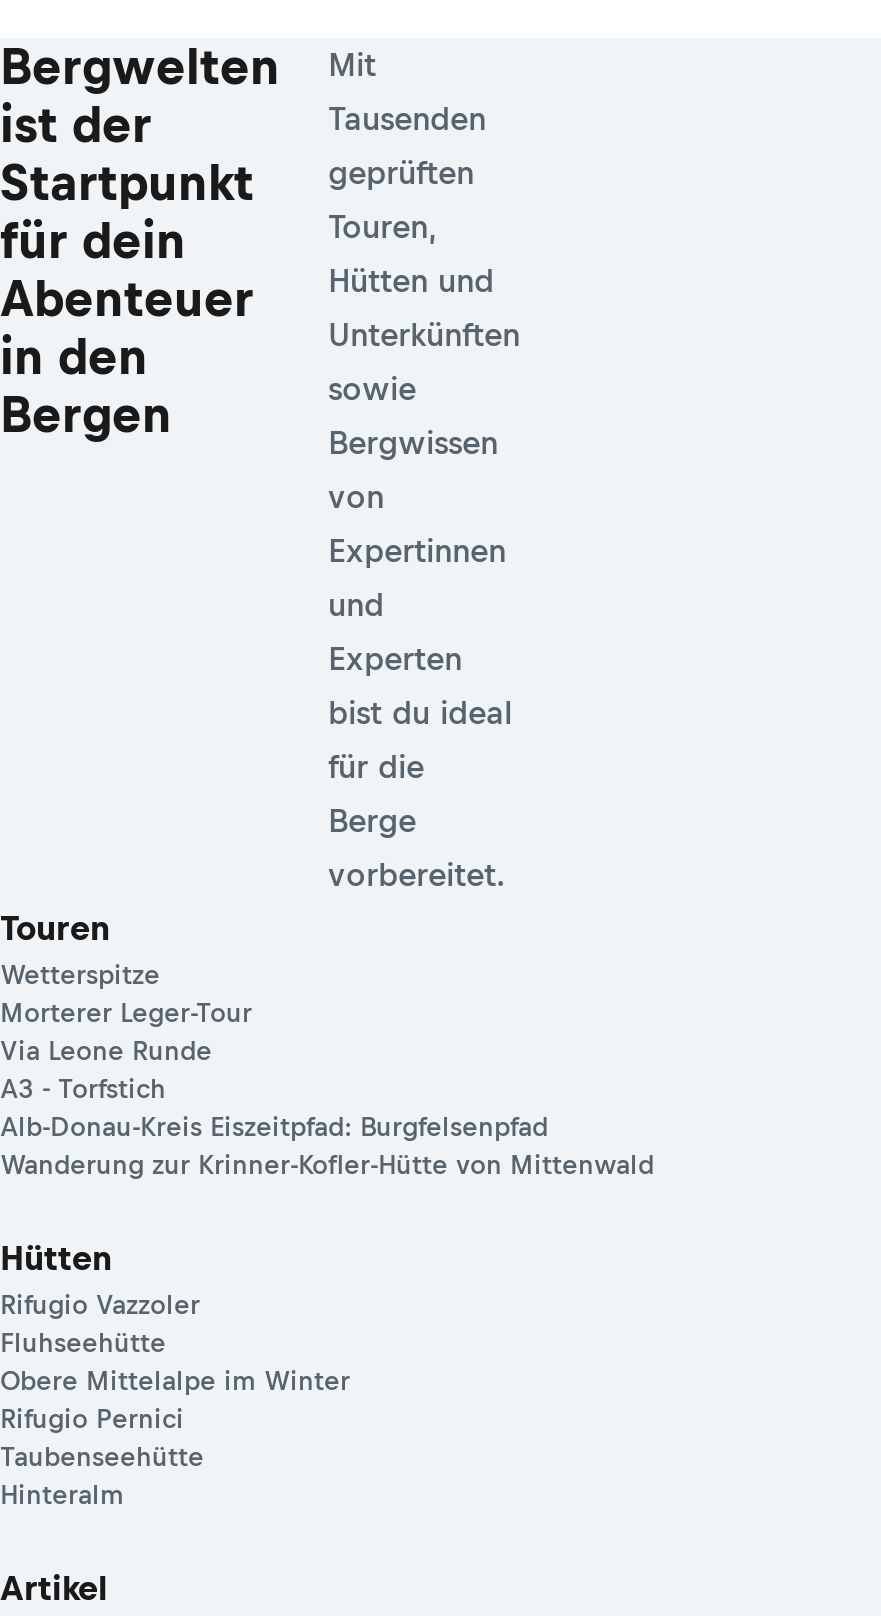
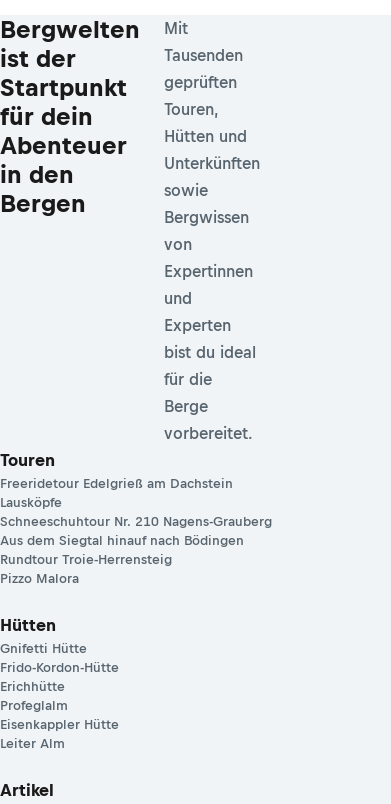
[0,961,654,1181] Wetterspitze | Morterer Leger-Tour | Via Leone Runde | A3 - Torfstich | Alb-Donau-Kreis Eiszeitpfad: Burgfelsenpfad | Wanderung zur Krinner-Kofler-Hütte von Mittenwald -> [0,476,272,586] Freeridetour Edelgrieß am Dachstein | Lausköpfe | Schneeschuhtour Nr. 210 Nagens-Grauberg | Aus dem Siegtal hinauf nach Bödingen | Rundtour Troie-Herrensteig | Pizzo Malora
[0,1291,350,1511] Rifugio Vazzoler | Fluhseehütte | Obere Mittelalpe im Winter | Rifugio Pernici | Taubenseehütte | Hinteralm -> [0,641,119,751] Gnifetti Hütte | Frido-Kordon-Hütte | Erichhütte | Profeglalm | Eisenkappler Hütte | Leiter Alm

